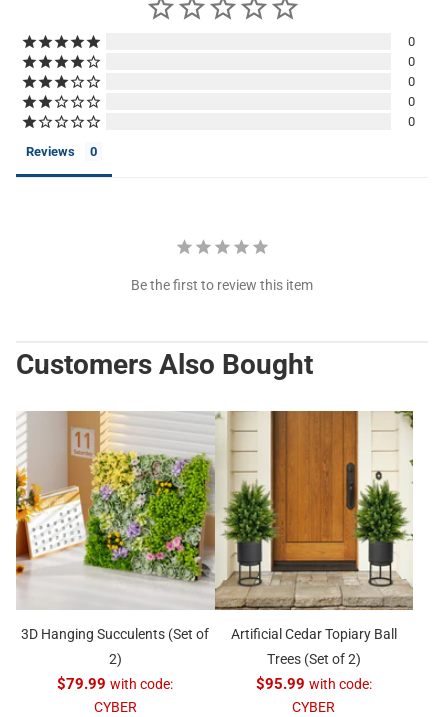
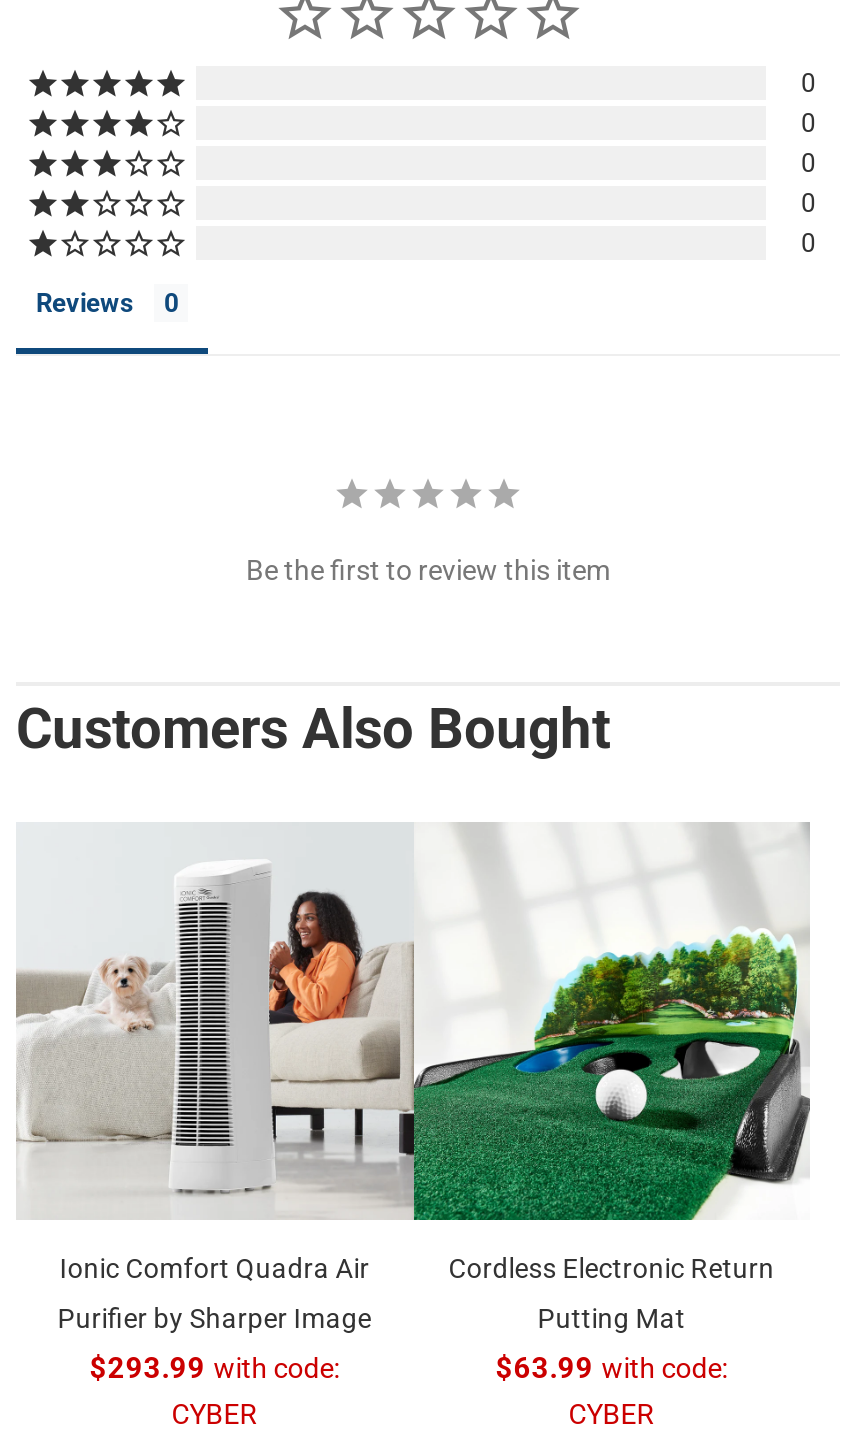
[15,410,414,641] [image] | 3D Hanging Succulents (Set of -> [16,822,812,1283] [image] | Ionic Comfort Quadra Air
[231,625,397,641] Artificial Cedar Topiary Ball -> [448,1251,774,1283] Cordless Electronic Return
[109,650,122,666] 2) -> [58,1301,372,1333] Purifier by Sharper Image
[267,650,361,666] Trees (Set of 2) -> [538,1301,686,1333] Putting Mat
[57,675,173,692] $79.99 with code: -> [90,1351,340,1385] $293.99 with code:
[256,675,372,692] $95.99 with code: -> [496,1351,728,1385] $63.99 with code:

